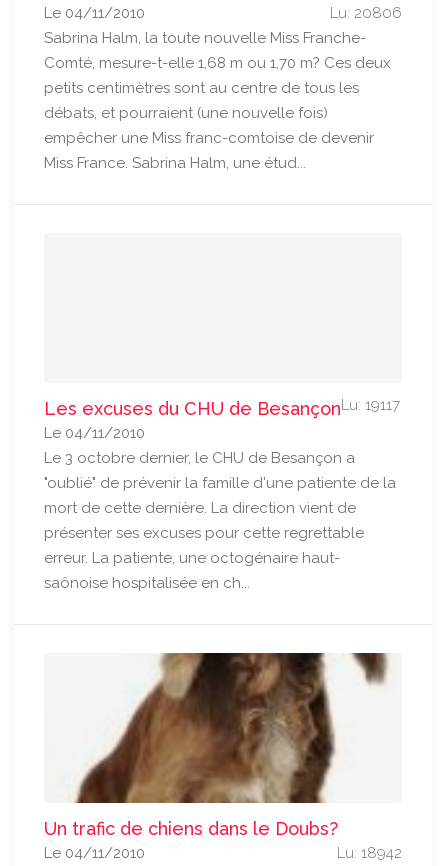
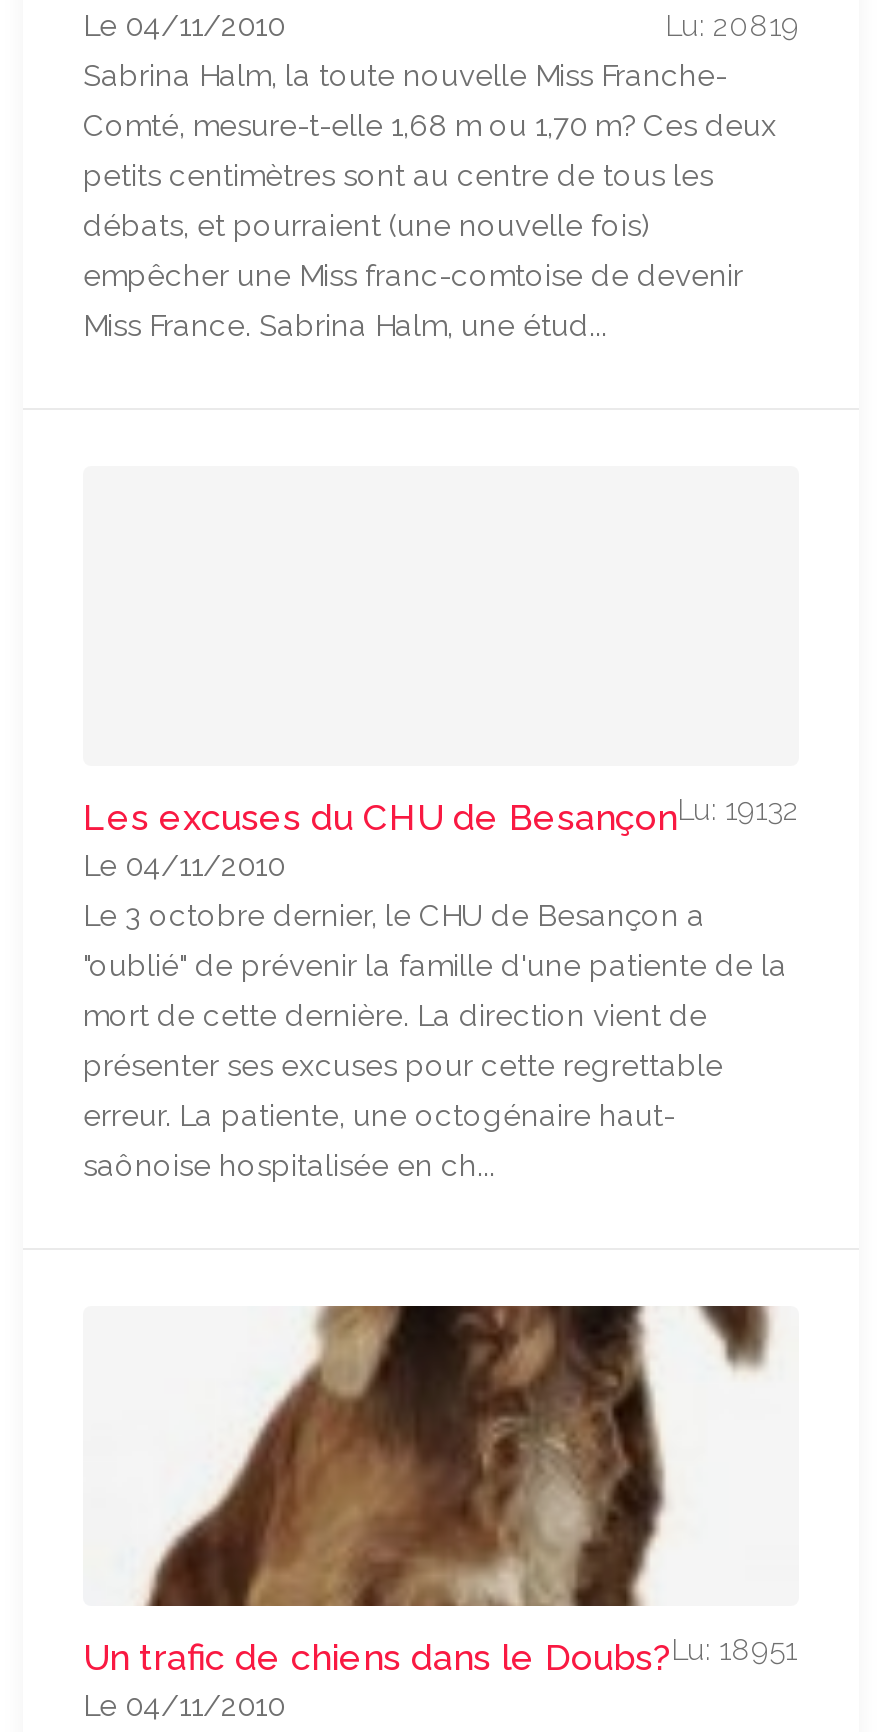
[330,4,402,22] Lu: 20806 -> [665,8,799,44] Lu: 20819
[44,396,400,419] Les excuses du CHU de BesançonLu: 19117 -> [83,792,799,838] Les excuses du CHU de BesançonLu: 19132
[44,818,402,862] Un trafic de chiens dans le Doubs? | Lu: 18942 -> [83,1632,797,1678] Un trafic de chiens dans le Doubs?Lu: 18951

